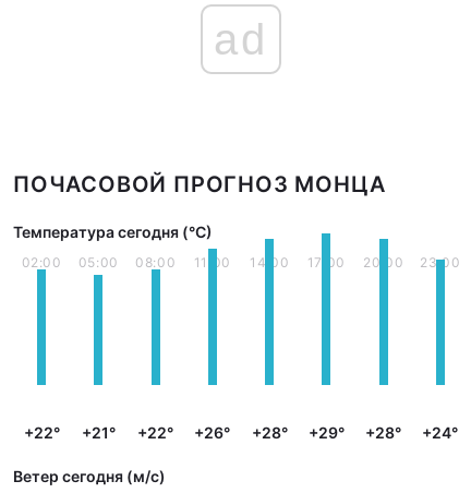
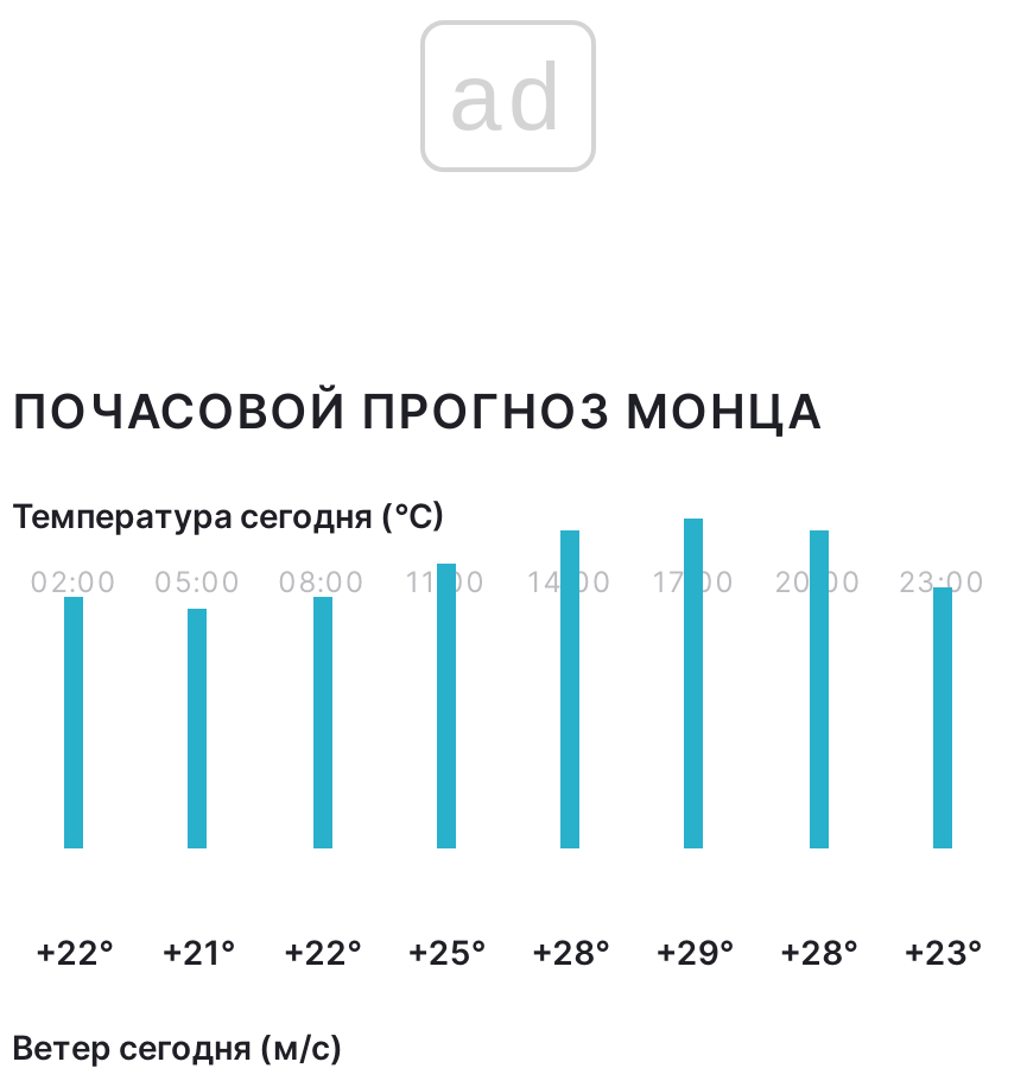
[195,423,230,442] +26° -> [407,931,485,972] +25°
[422,423,458,442] +24° -> [903,931,982,972] +23°

